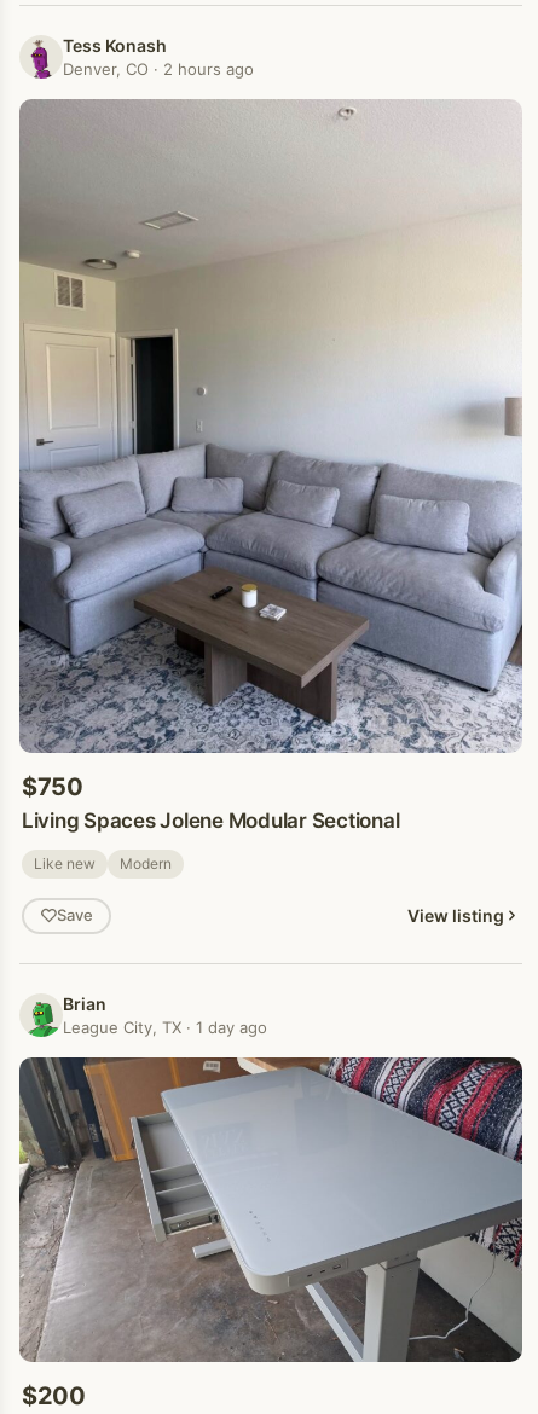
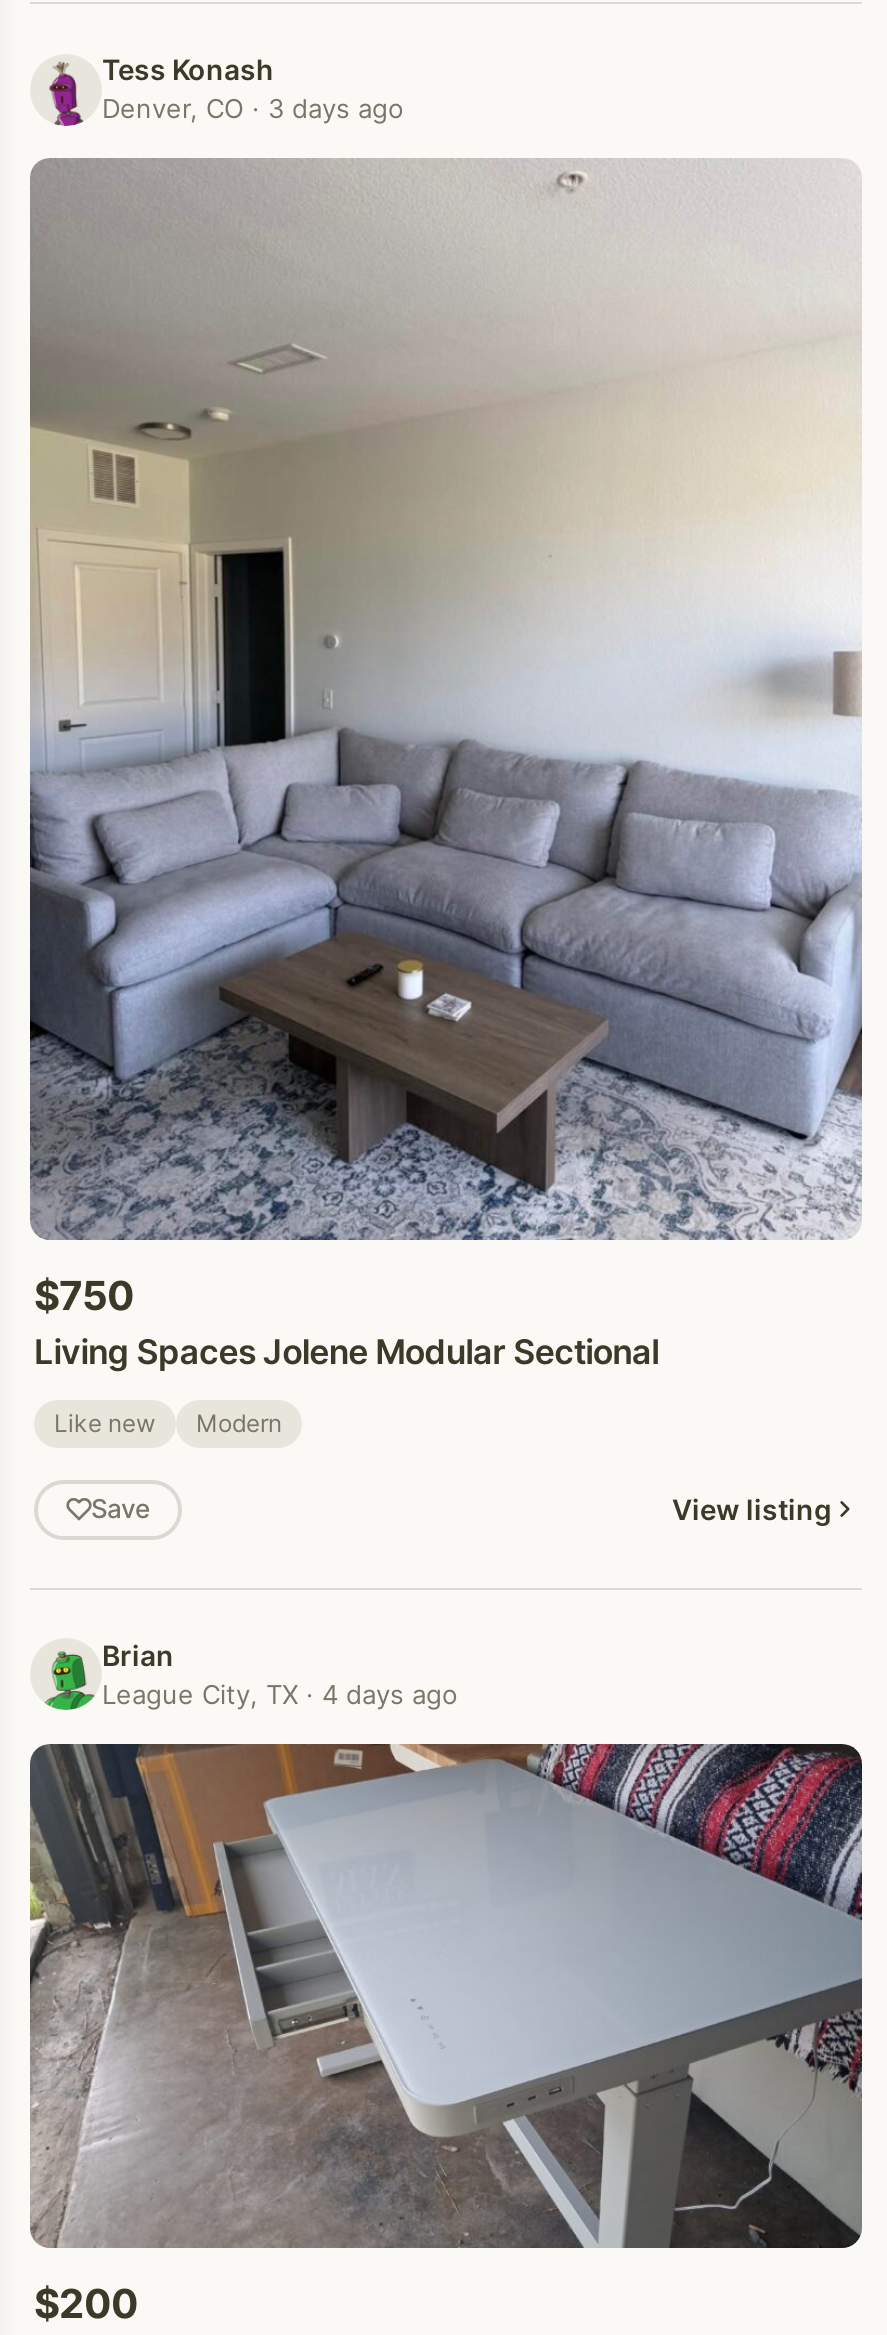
[63,59,254,79] Denver, CO · 2 hours ago -> [102,93,404,125] Denver, CO · 3 days ago
[63,1017,267,1036] League City, TX · 1 day ago -> [102,1678,458,1710] League City, TX · 4 days ago

